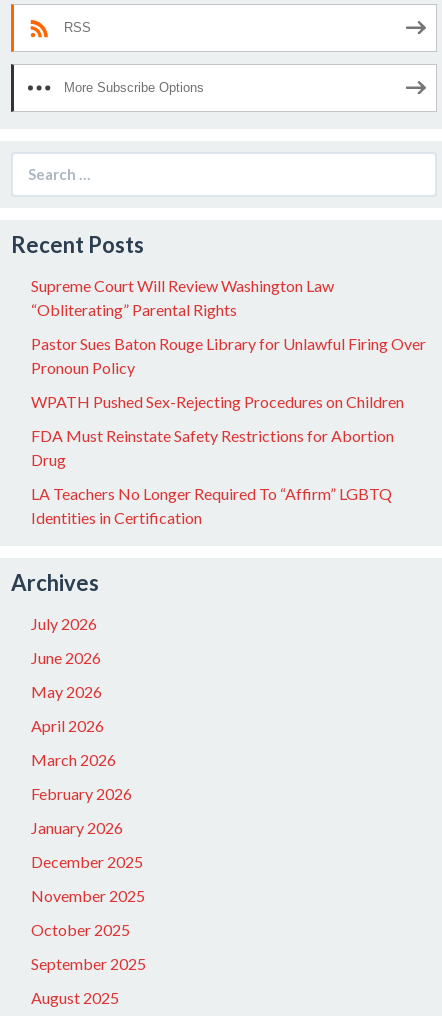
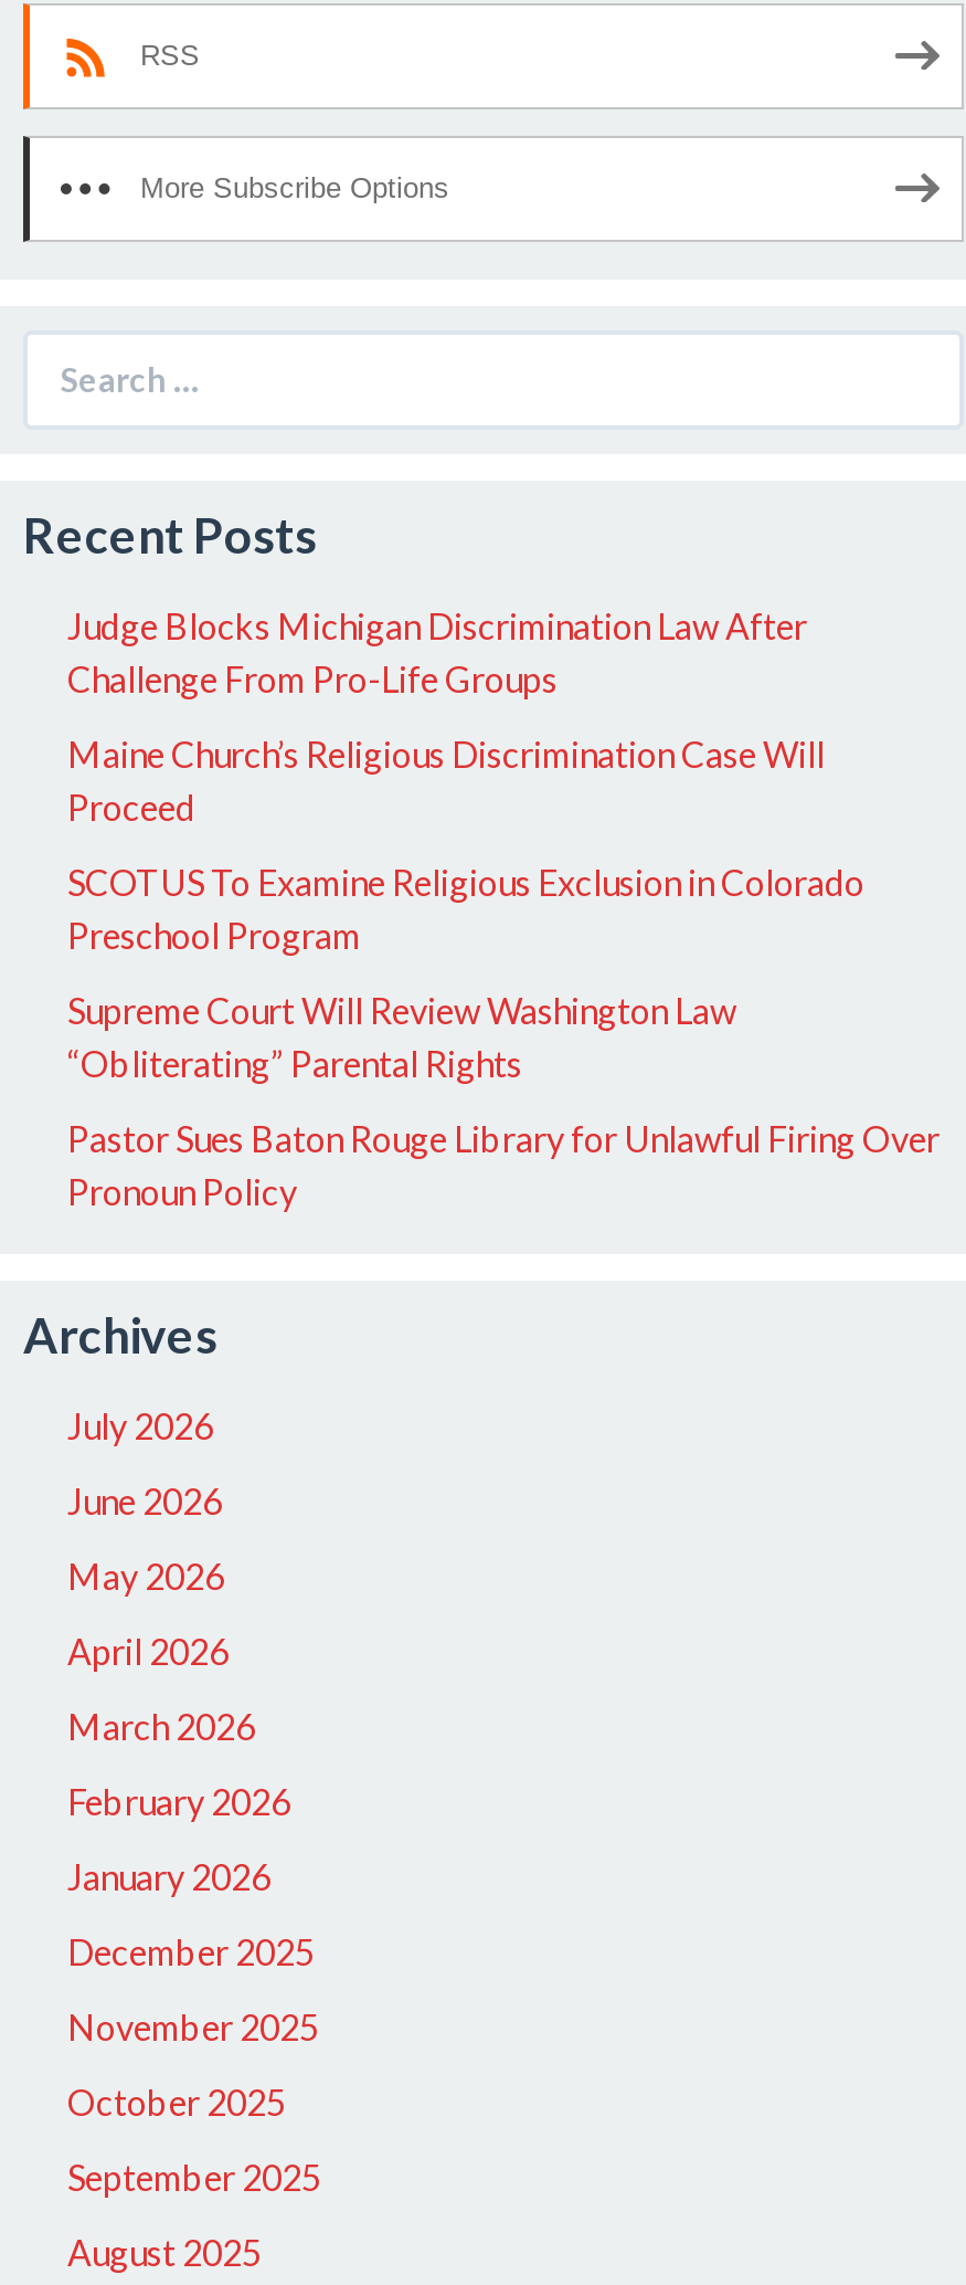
none -> [67,604,864,956] Judge Blocks Michigan Discrimination Law After | Challenge From Pro-Life Groups | Maine Church’s Religious Discrimination Case Will | Proceed | SCOTUS To Examine Religious Exclusion in Colorado | Preschool Program
moved [31,276,426,377] -> [67,989,940,1212]: Supreme Court Will Review Washington Law | “Obliterating” Parental Rights | Pastor Sues Baton Rouge Library for Unlawful Firing Over | Pronoun Policy
[31,392,404,527] WPATH Pushed Sex-Rejecting Procedures on Children | FDA Must Reinstate Safety Restrictions for Abortion | Drug | LA Teachers No Longer Required To “Affirm” LGBTQ | Identities in Certification -> none

